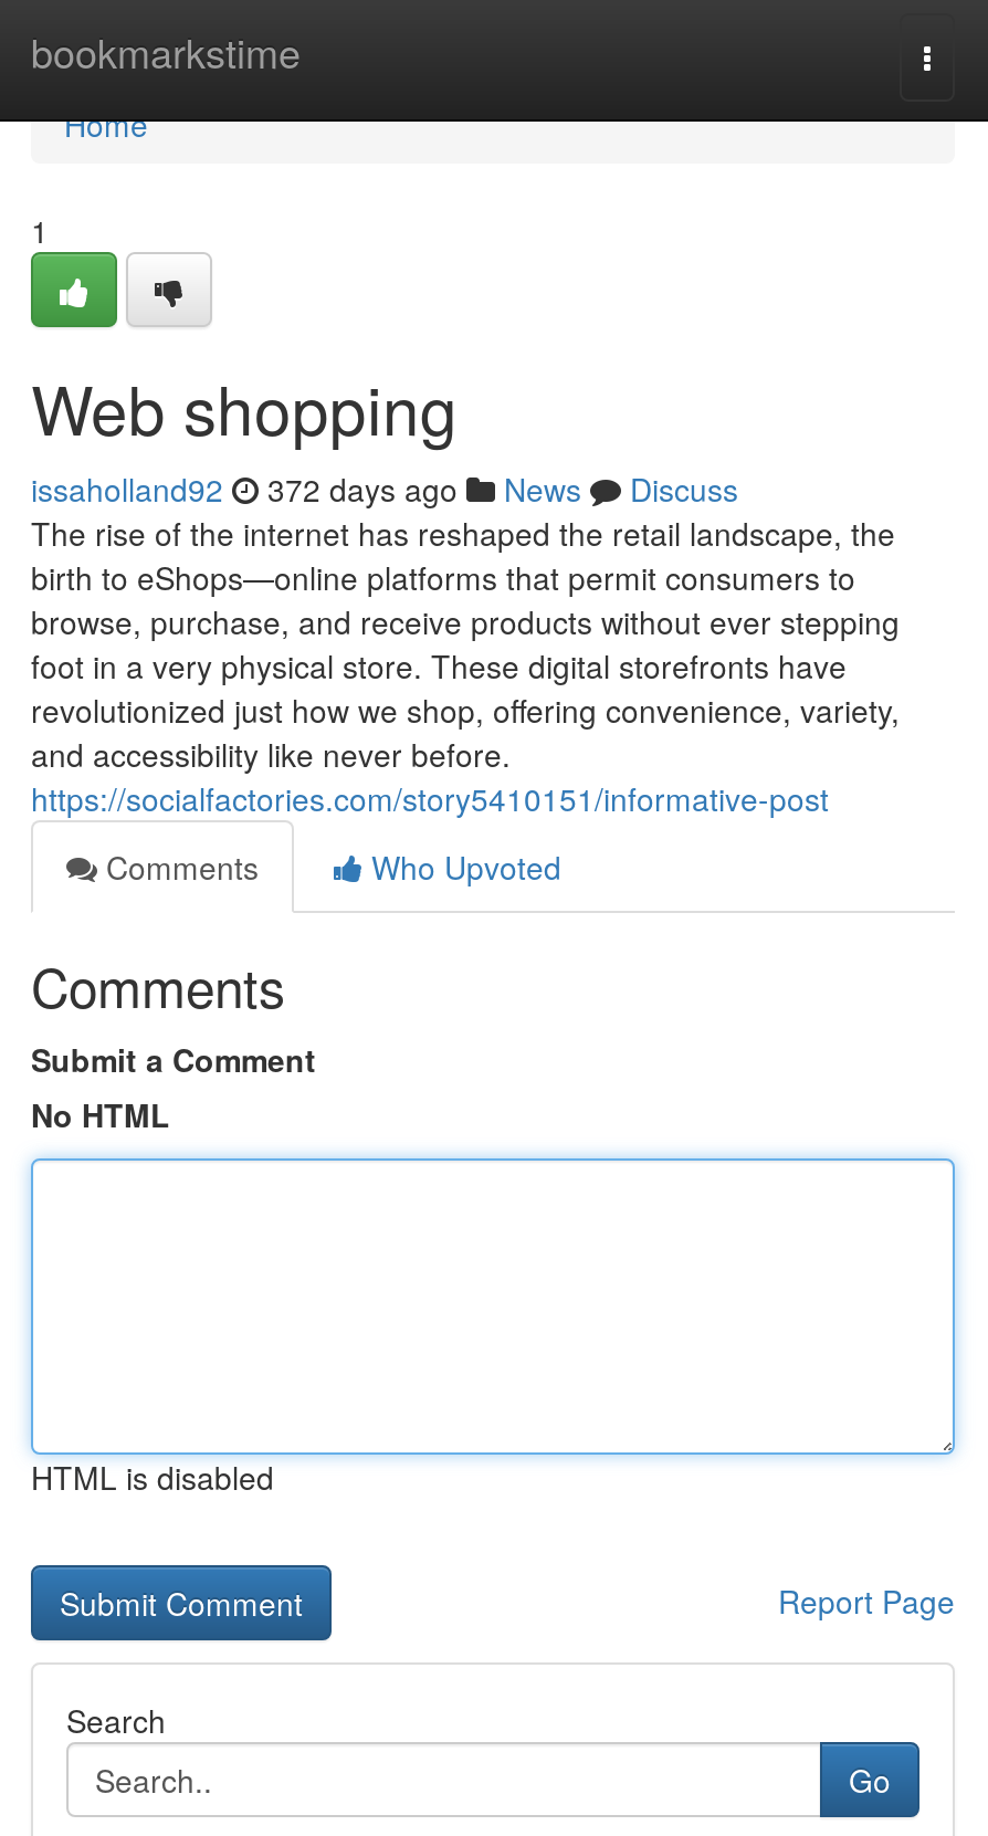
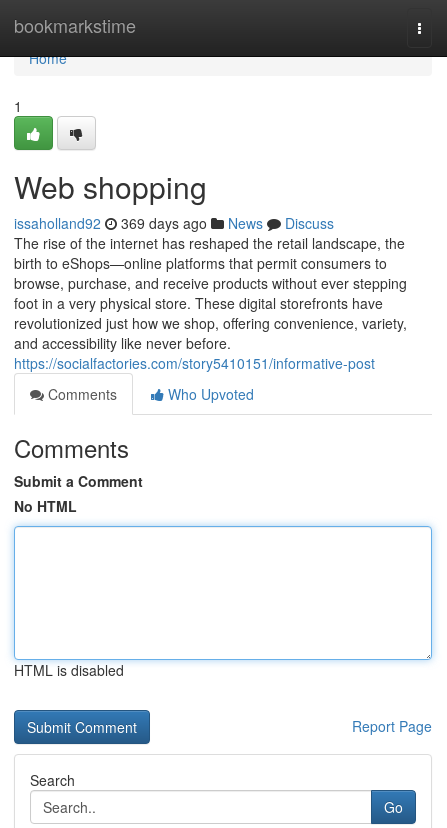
[31,466,738,511] issaholland92 372 days ago News Discuss -> [14,213,334,233] issaholland92 369 days ago News Discuss

